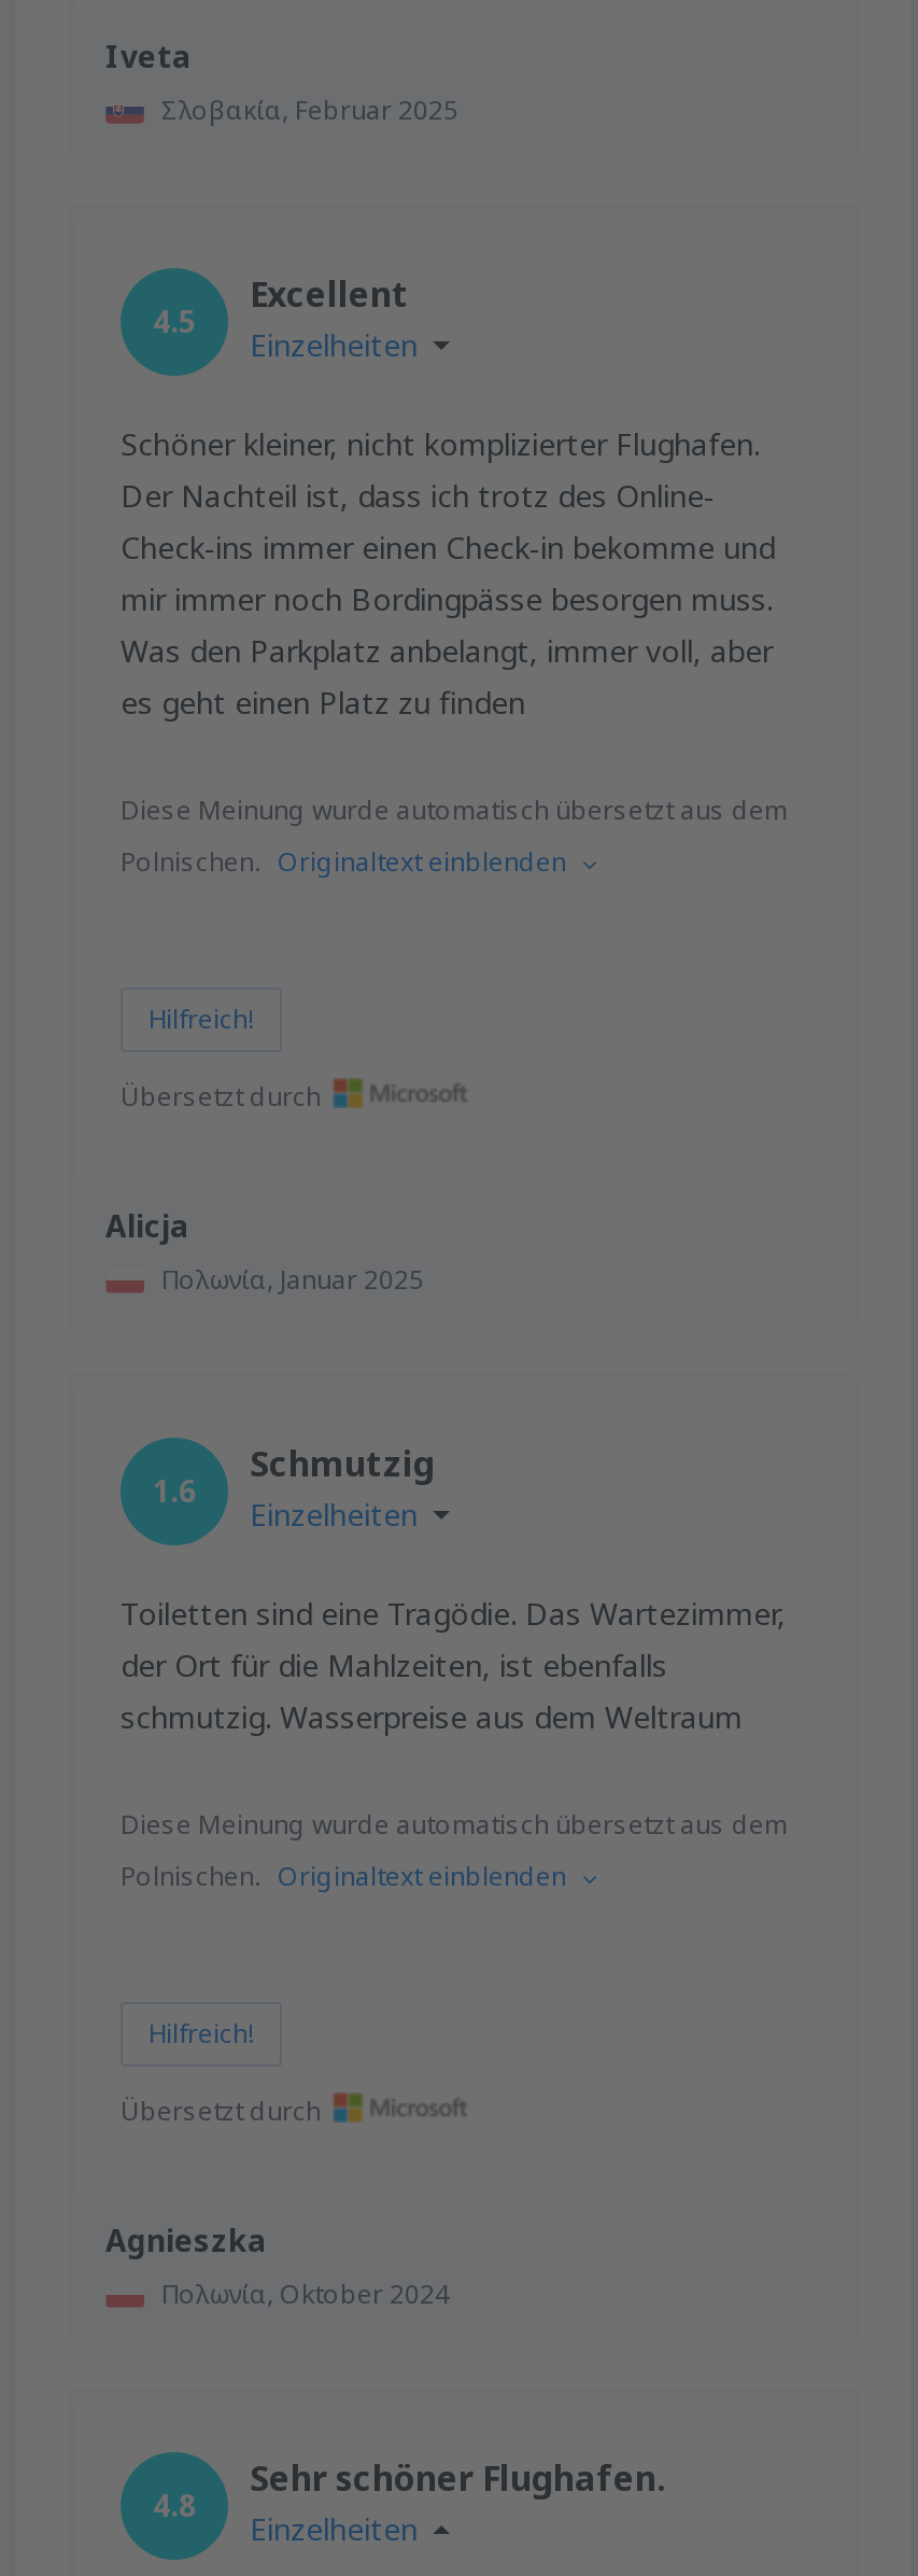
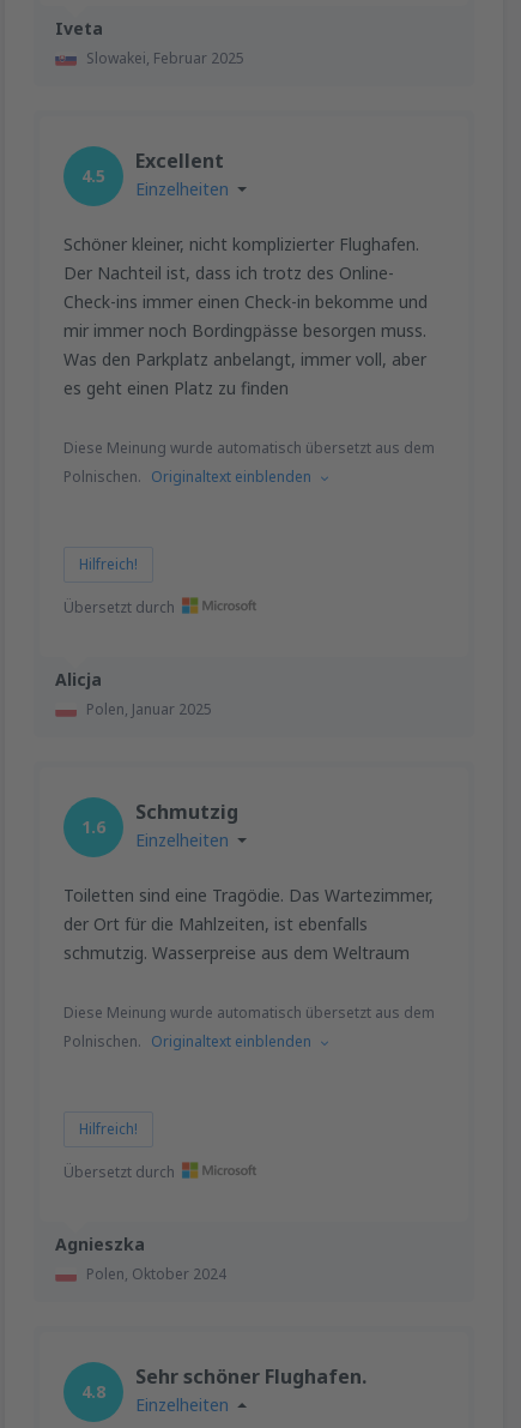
[161,90,458,127] Σλοβακία, Februar 2025 -> [86,47,244,68] Slowakei, Februar 2025
[161,1260,424,1297] Πολωνία, Januar 2025 -> [86,698,212,719] Polen, Januar 2025
[161,2274,450,2311] Πολωνία, Oktober 2024 -> [86,1263,226,1284] Polen, Oktober 2024

